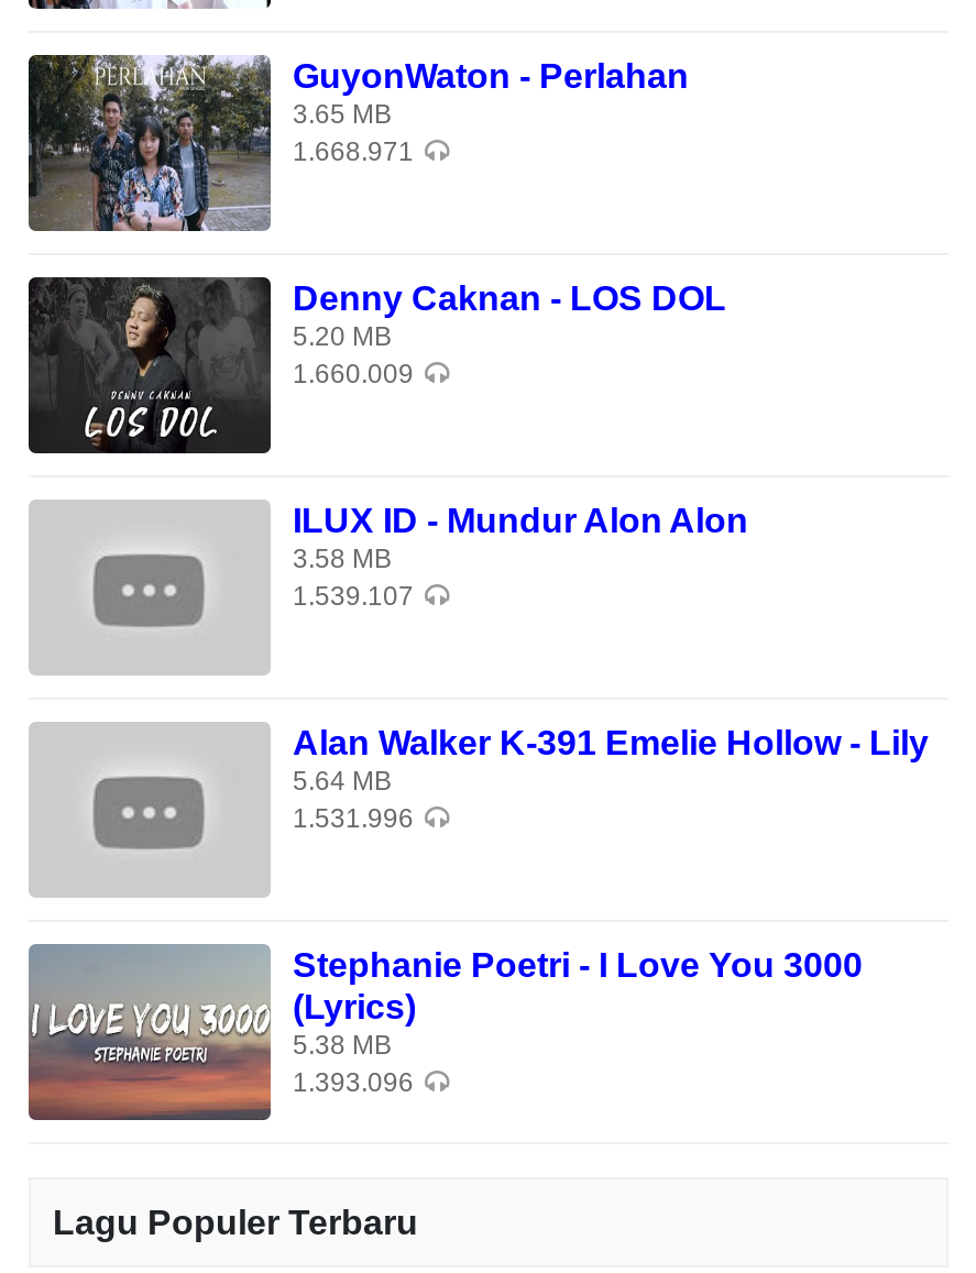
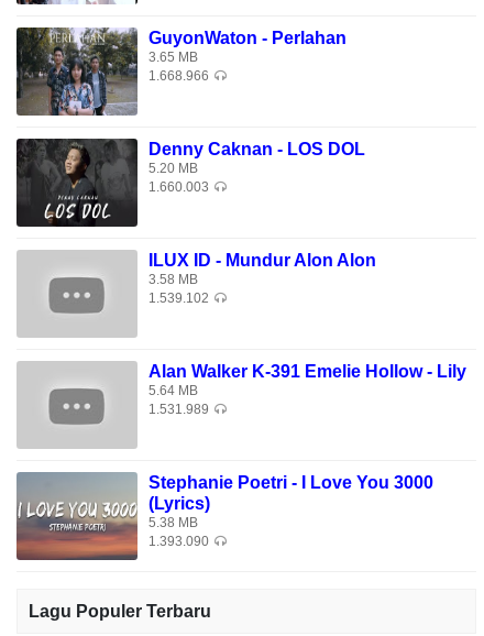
[293,137,414,168] 1.668.971 -> [148,69,209,84] 1.668.966
[293,360,414,390] 1.660.009 -> [148,180,209,195] 1.660.003
[293,582,414,613] 1.539.107 -> [148,291,209,306] 1.539.102
[293,804,414,835] 1.531.996 -> [148,402,209,417] 1.531.989
[293,1068,414,1099] 1.393.096 -> [148,534,209,550] 1.393.090

